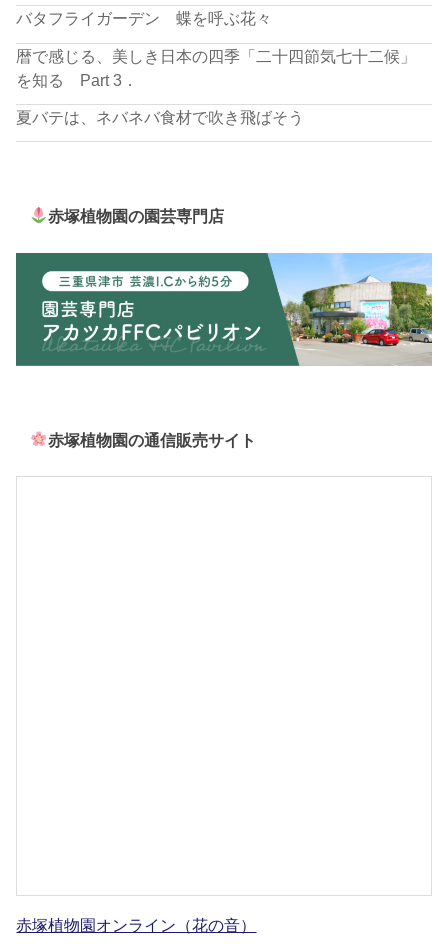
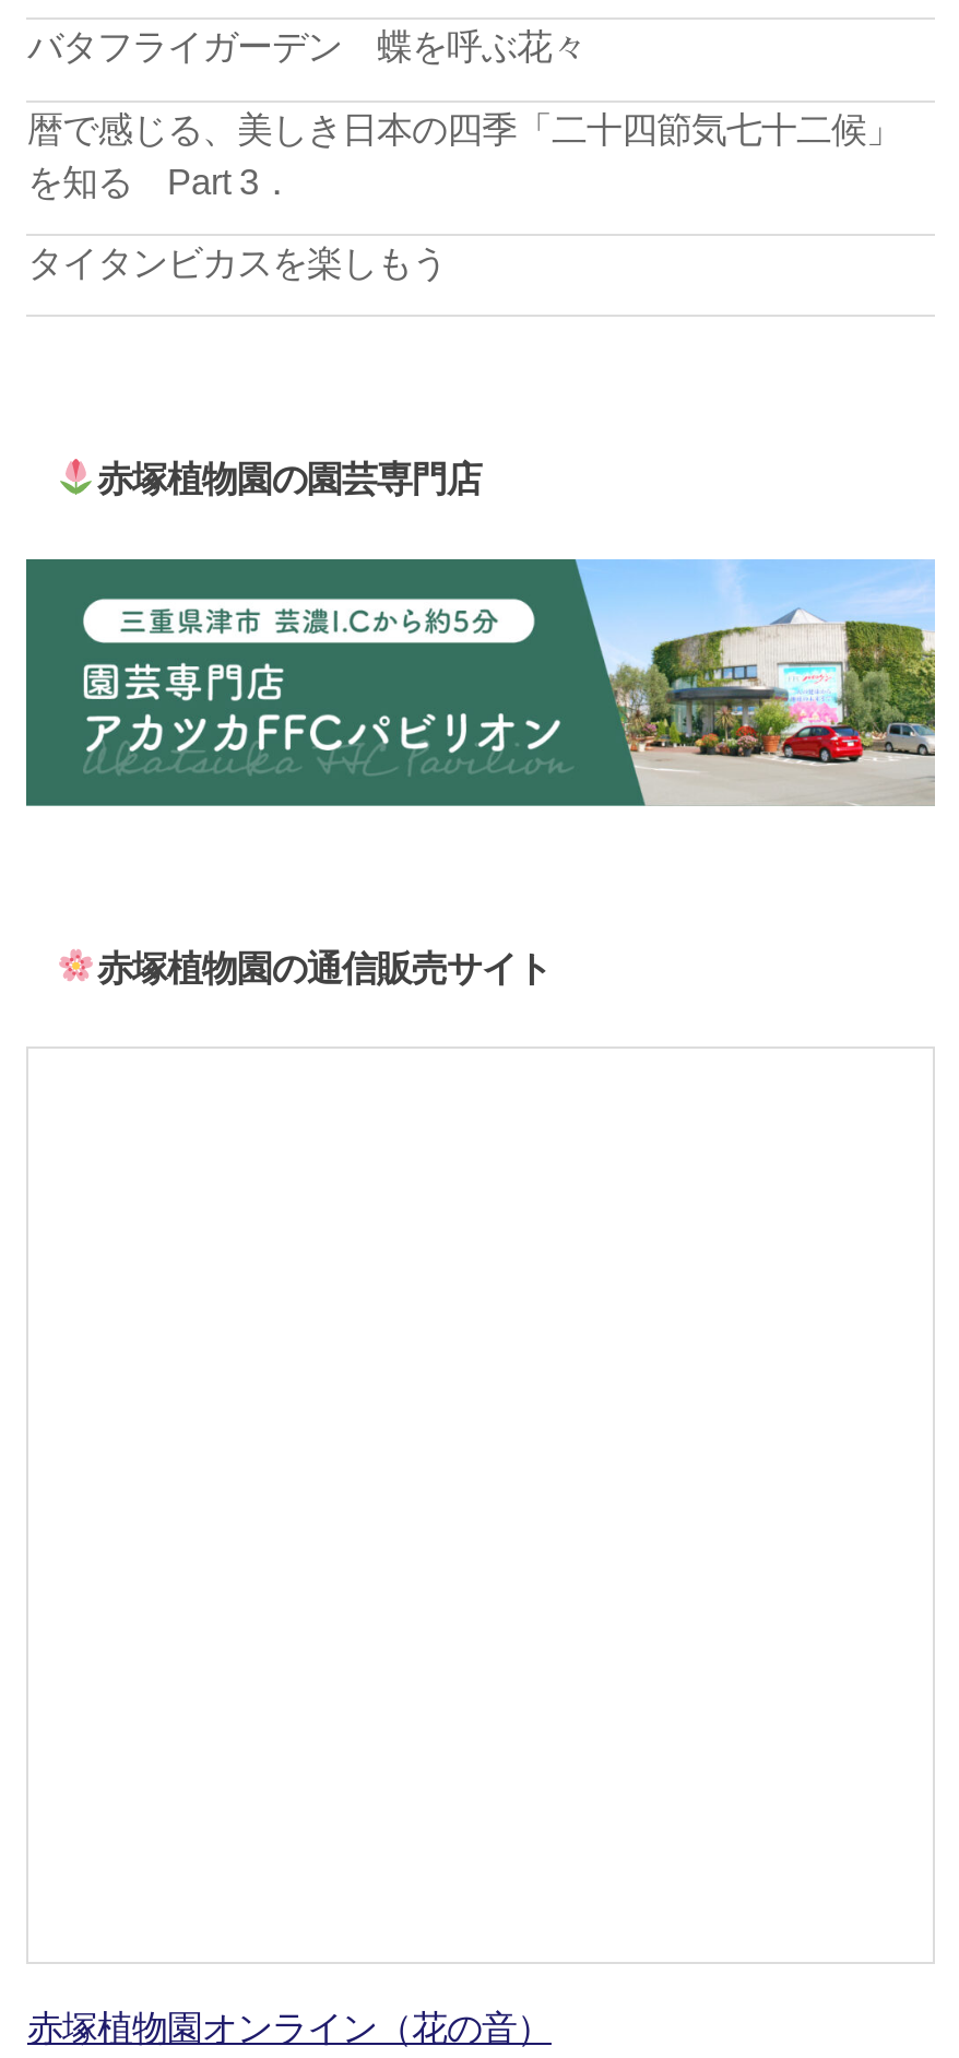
[16,108,304,126] 夏バテは、ネバネバ食材で吹き飛ばそう -> [27,242,447,282] タイタンビカスを楽しもう

